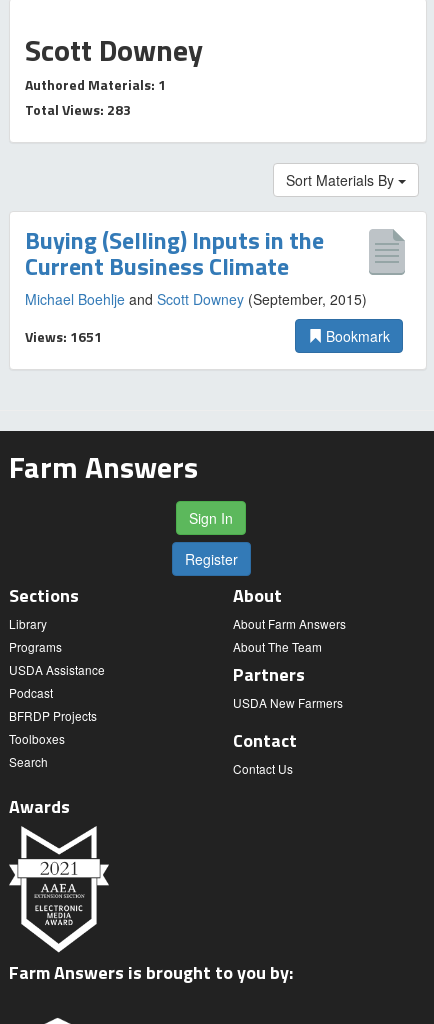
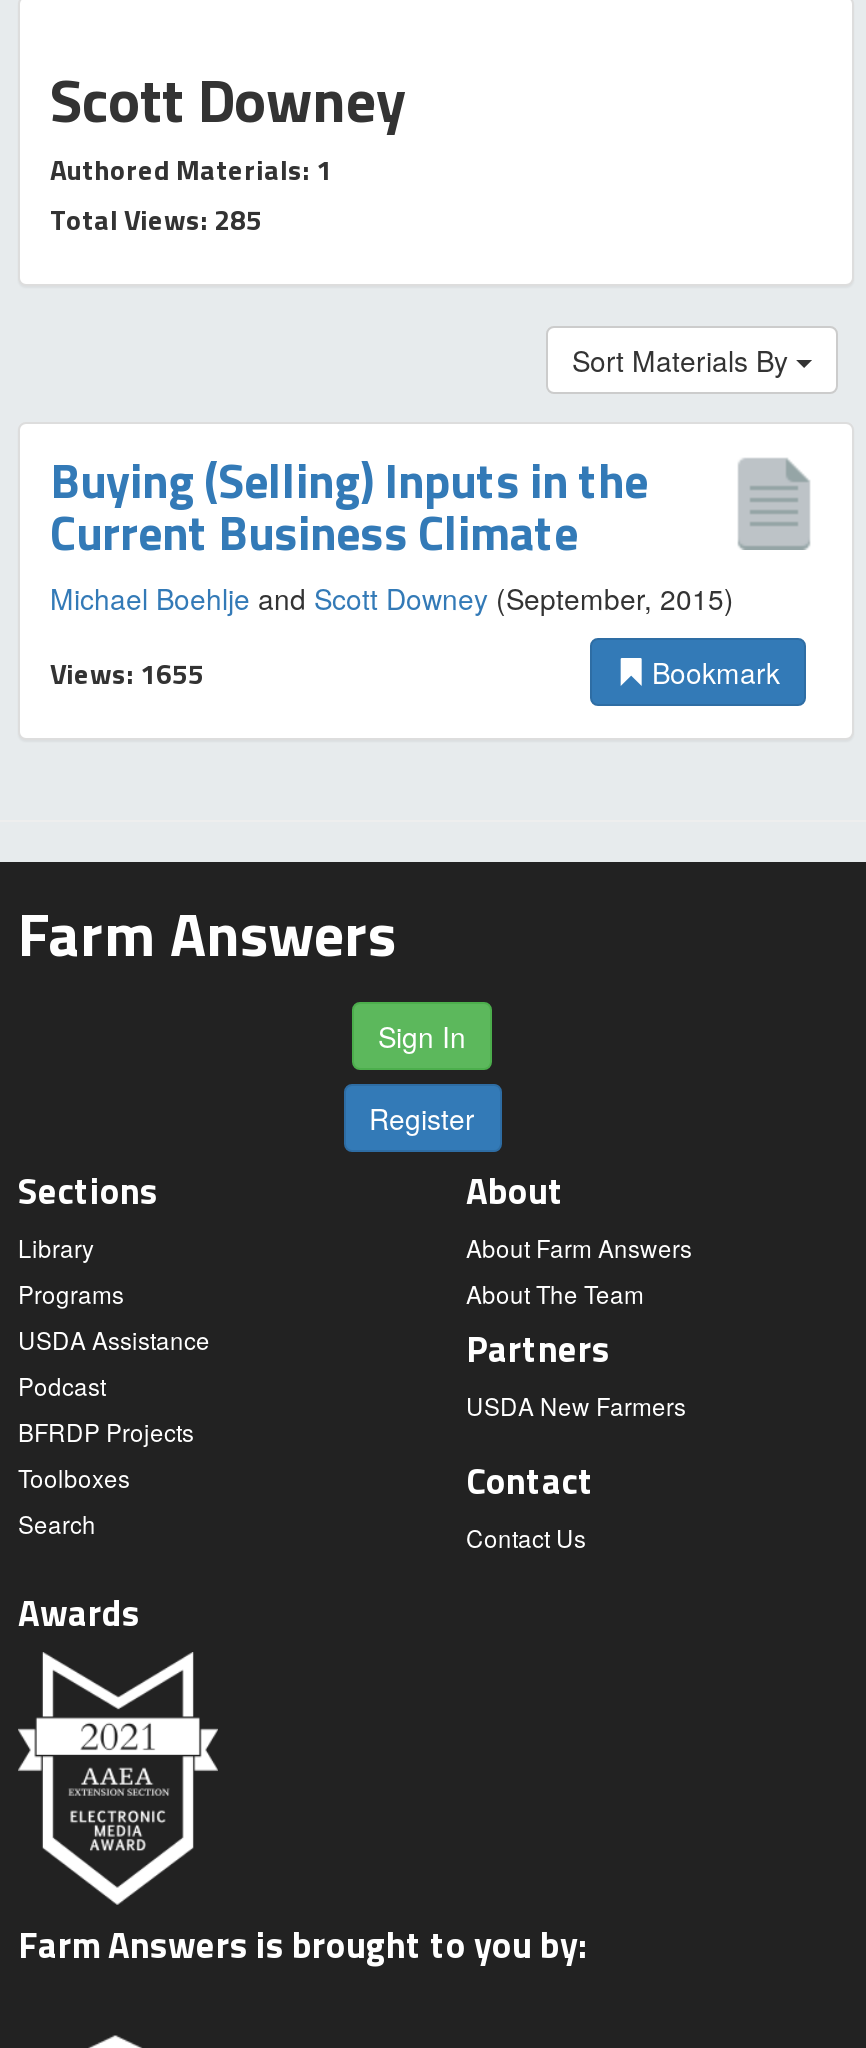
[25,99,131,120] Total Views: 283 -> [50,198,262,240] Total Views: 285
[25,326,102,347] Views: 1651 -> [50,652,204,694] Views: 1655

